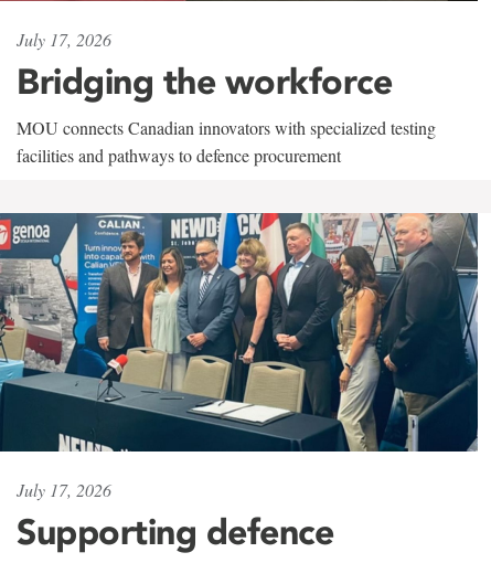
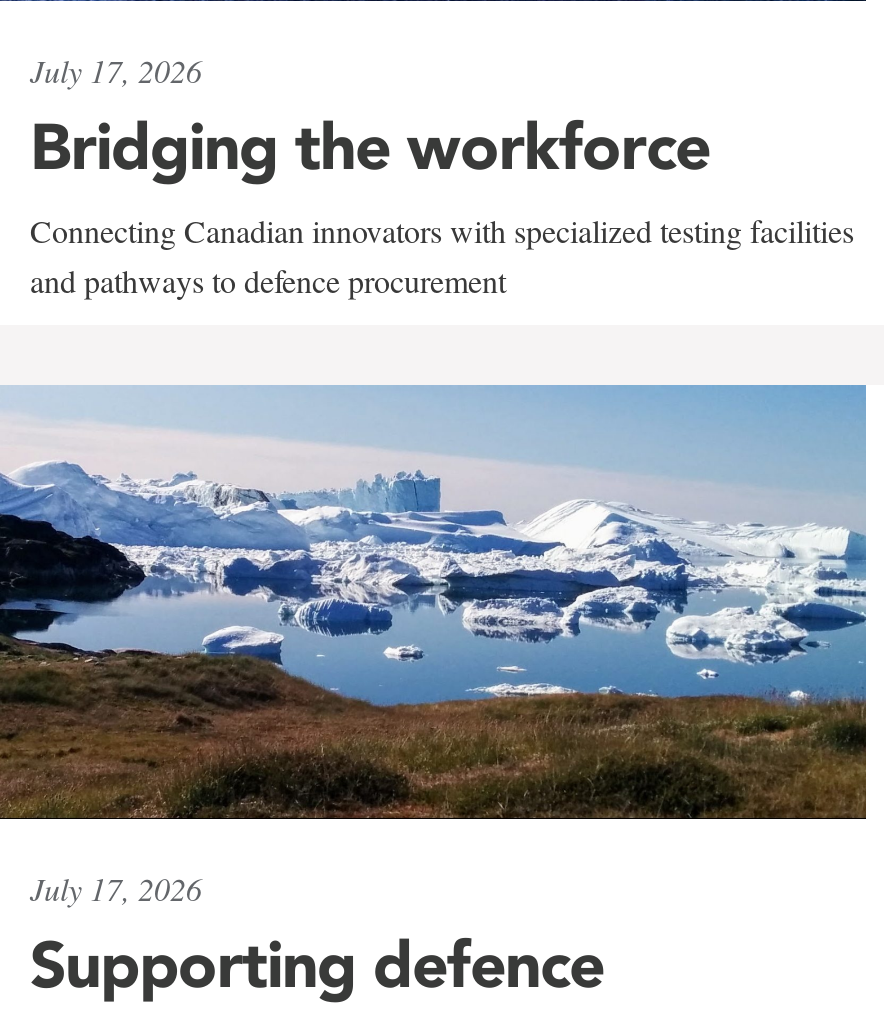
[17,116,436,166] MOU connects Canadian innovators with specialized testing | facilities and pathways to defence procurement -> [30,210,854,302] Connecting Canadian innovators with specialized testing facilities | and pathways to defence procurement
[3,212,479,453] [image] -> [6,384,868,820] [image]

